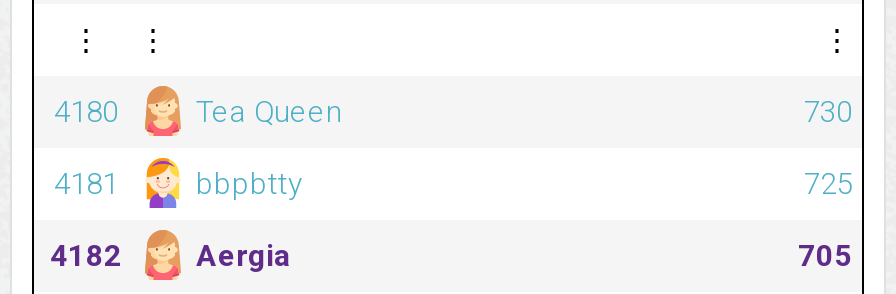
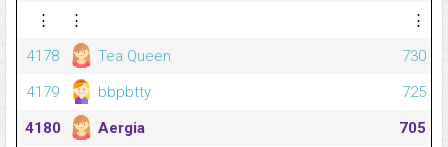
[54,94,342,130] 4180 Tea Queen -> [27,47,171,65] 4178 Tea Queen
[54,166,302,202] 4181 bbpbtty -> [27,83,151,101] 4179 bbpbtty
[50,238,290,274] 4182 Aergia -> [25,119,145,137] 4180 Aergia

